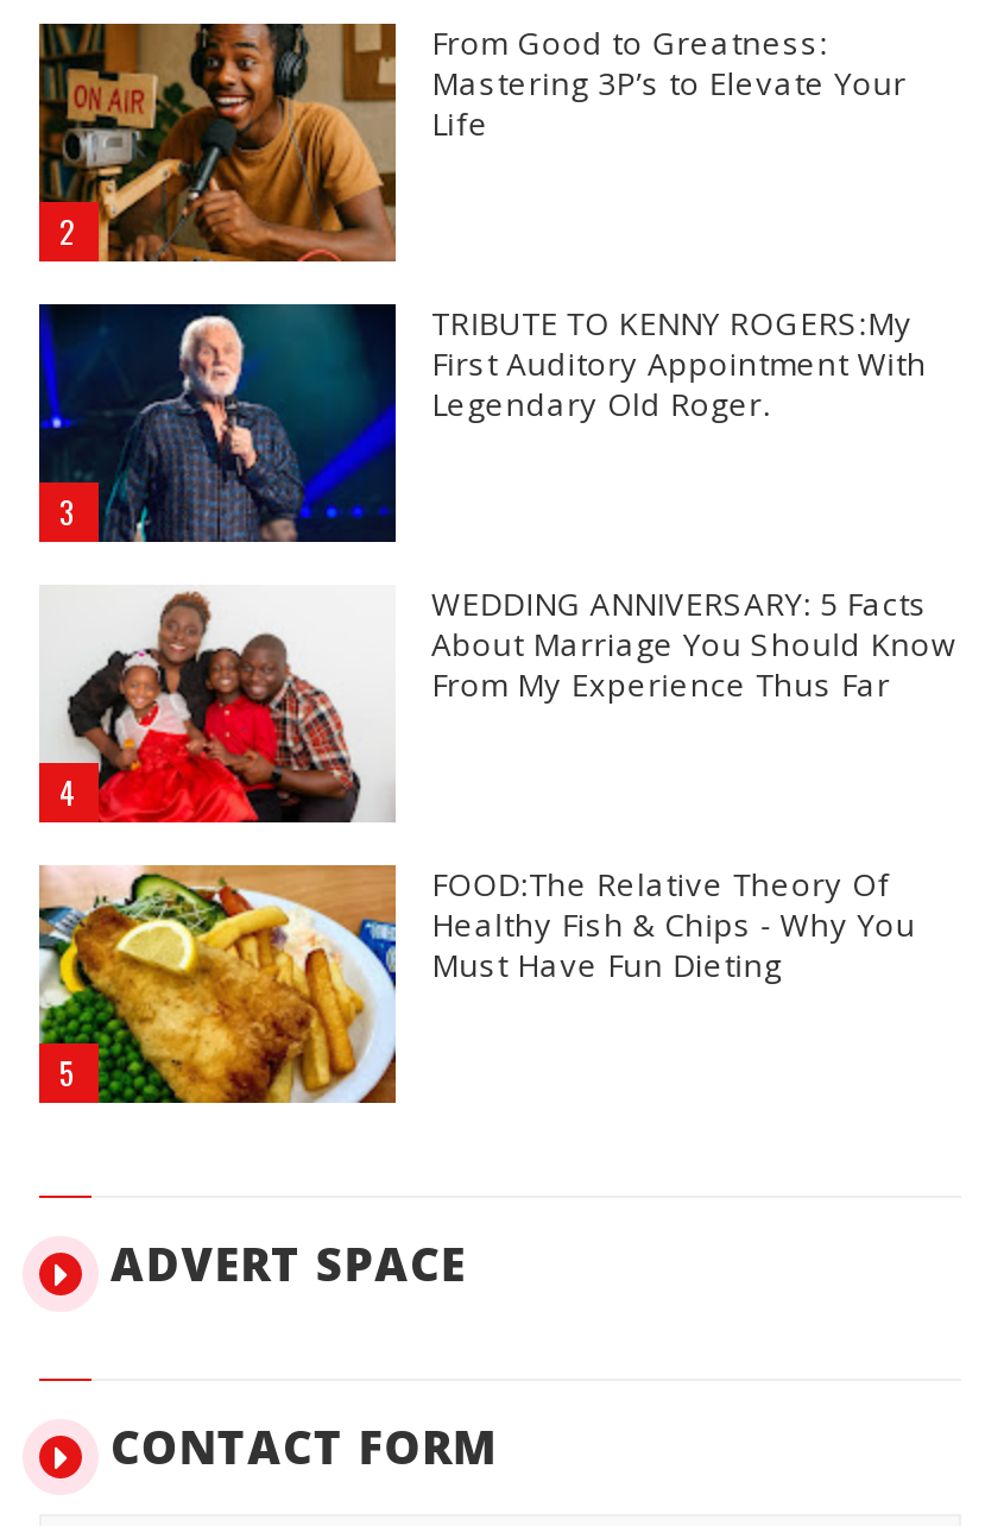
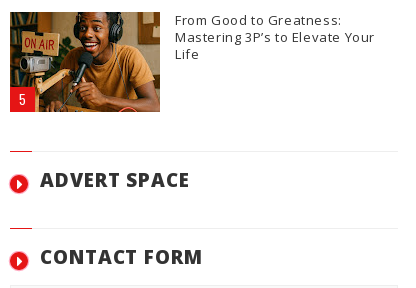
[37,301,927,546] [image] | TRIBUTE TO KENNY ROGERS:My | First Auditory Appointment With | Legendary Old Roger. -> none
[37,583,956,824] [image] | WEDDING ANNIVERSARY: 5 Facts | About Marriage You Should Know | From My Experience Thus Far -> none
[37,862,916,1104] [image] | FOOD:The Relative Theory Of | Healthy Fish & Chips - Why You | Must Have Fun Dieting -> none

